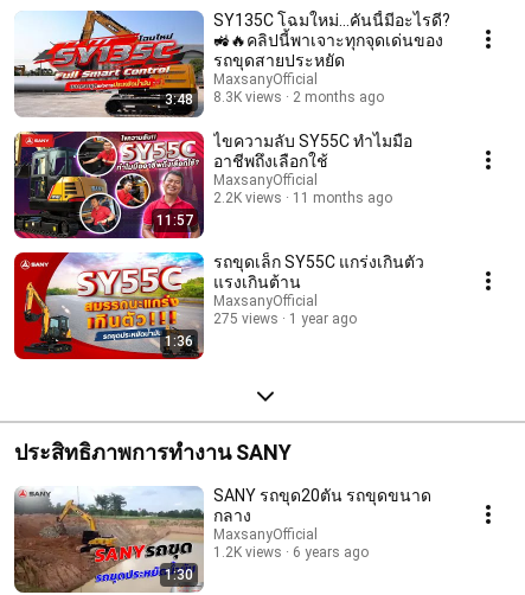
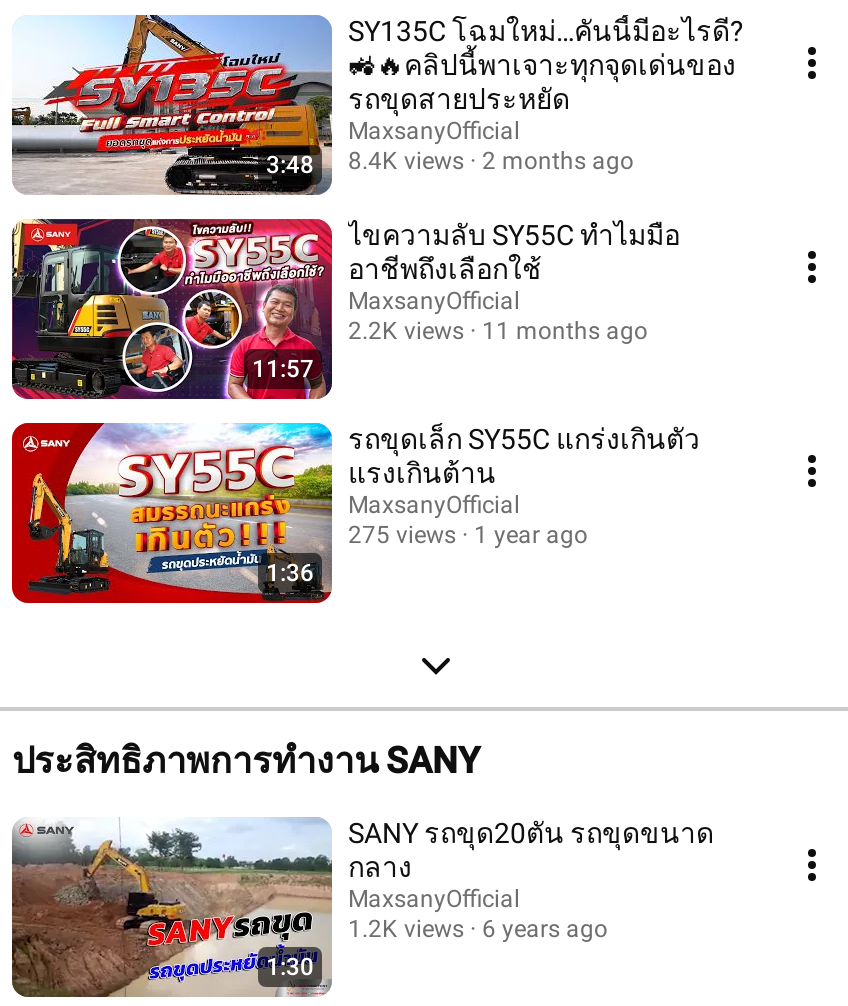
[165,89,384,108] 3:48 8.3K views 2 months ago -> [266,147,634,179] 3:48 8.4K views 2 months ago

